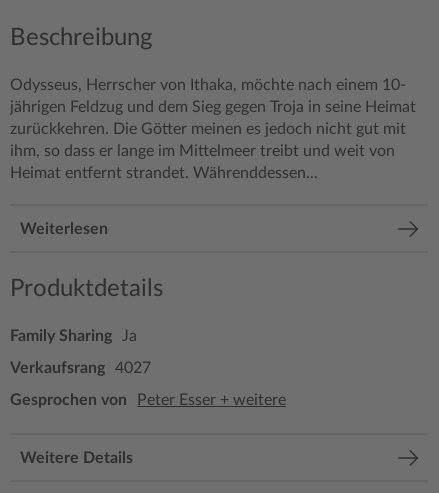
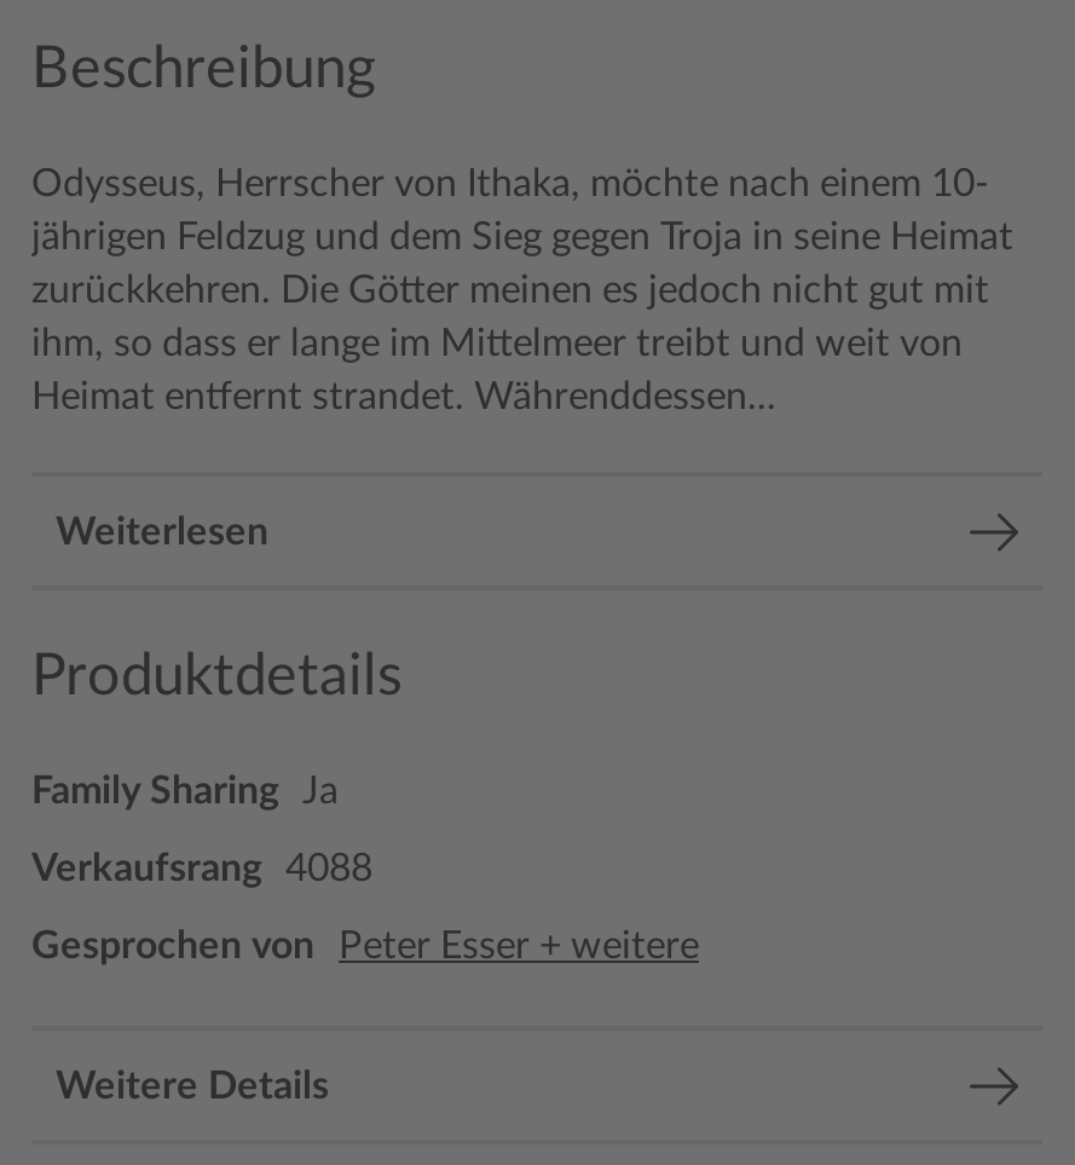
[10,360,151,376] Verkaufsrang 4027 -> [31,850,372,889] Verkaufsrang 4088

